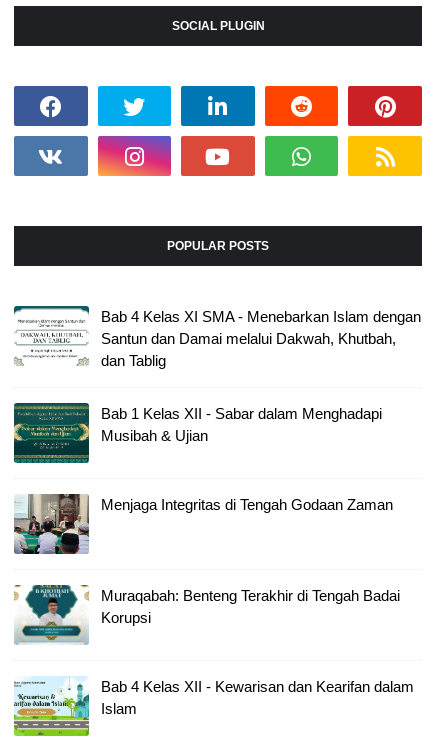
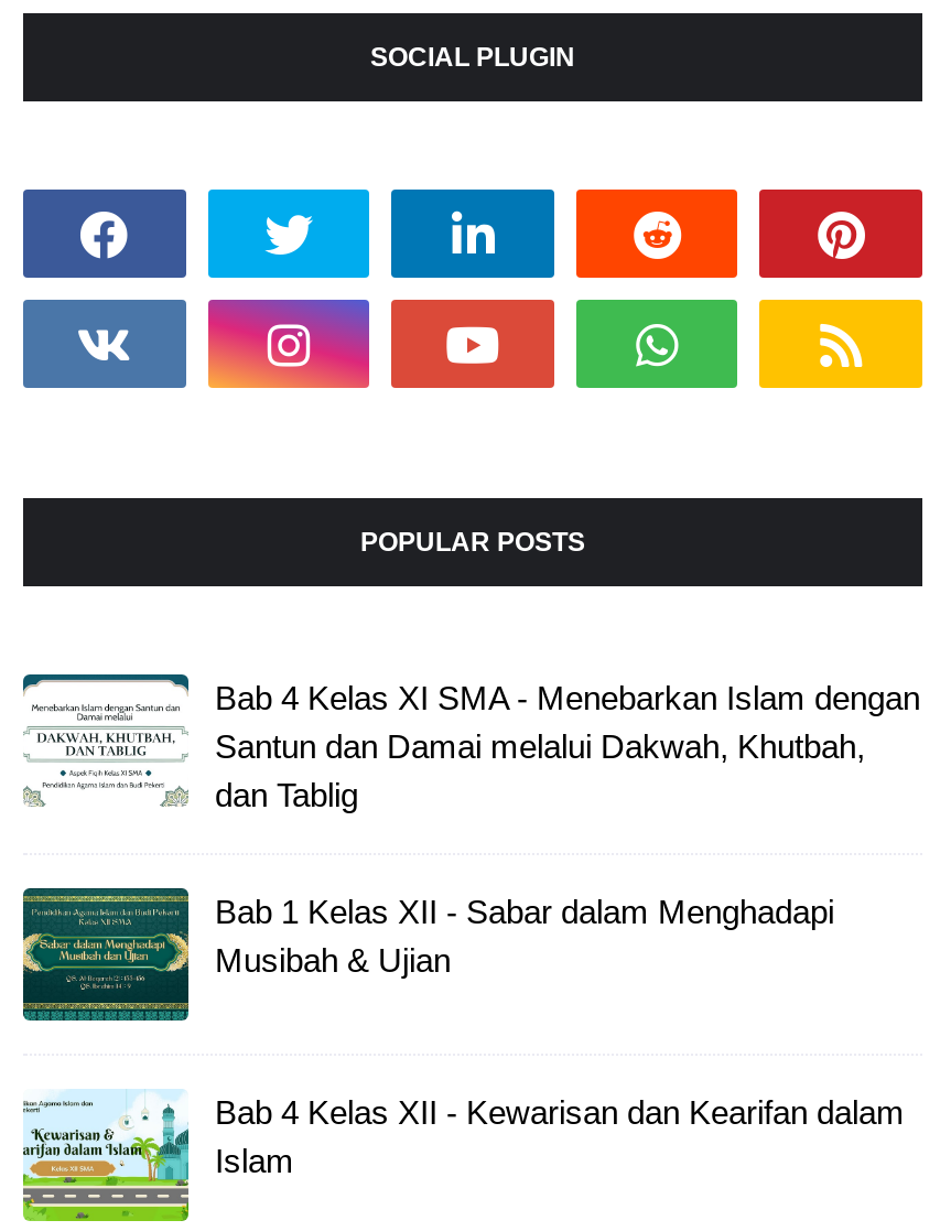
[13,493,393,555] [image] | Menjaga Integritas di Tengah Godaan Zaman -> none
[14,584,400,645] [image] | Muraqabah: Benteng Terakhir di Tengah Badai | Korupsi -> none

